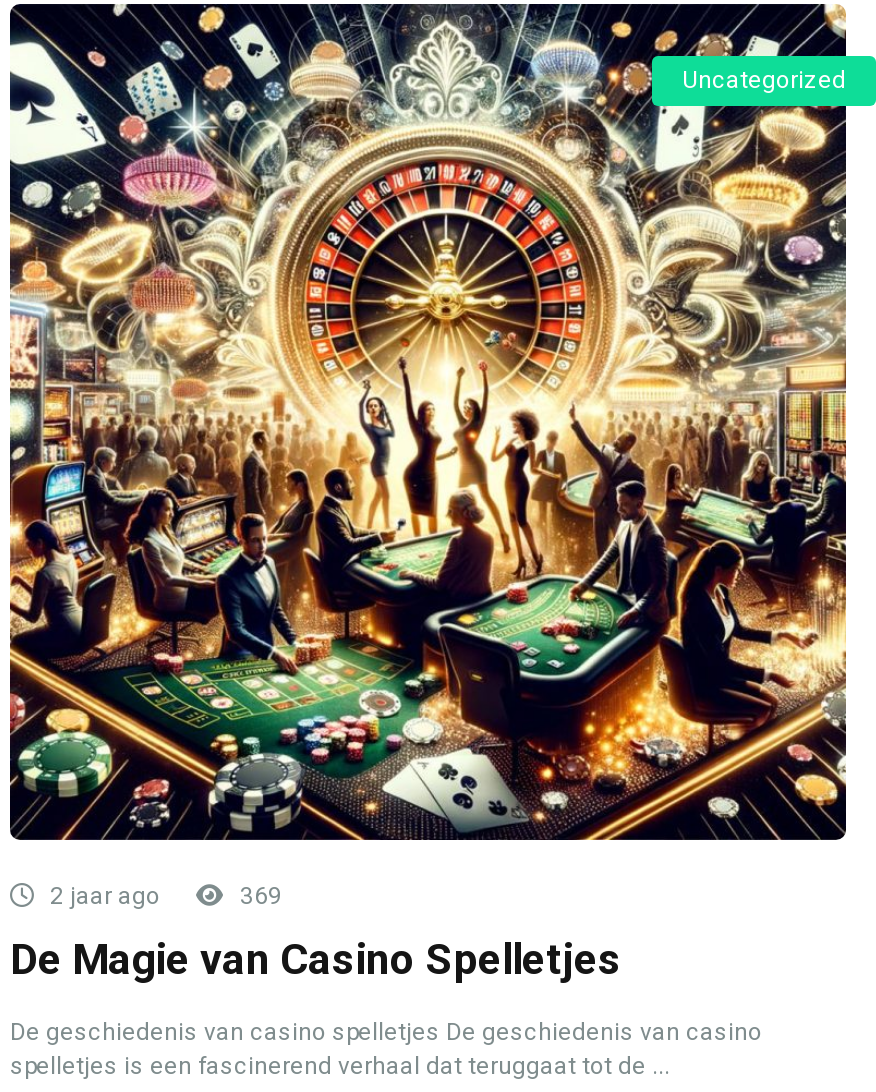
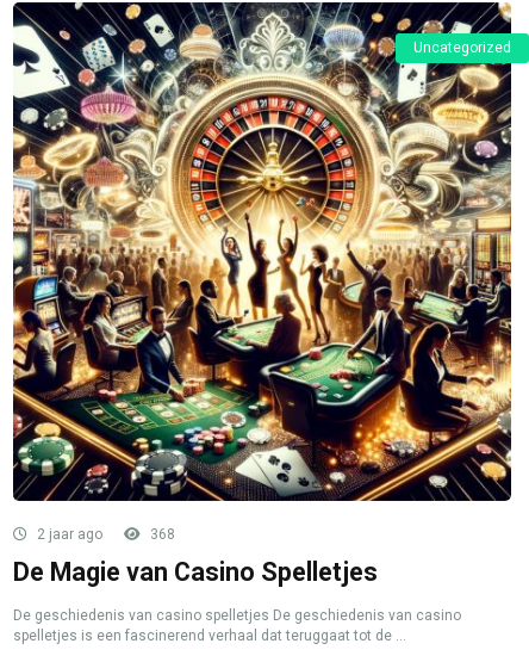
[234,882,282,910] 369 -> [147,526,175,543] 368

